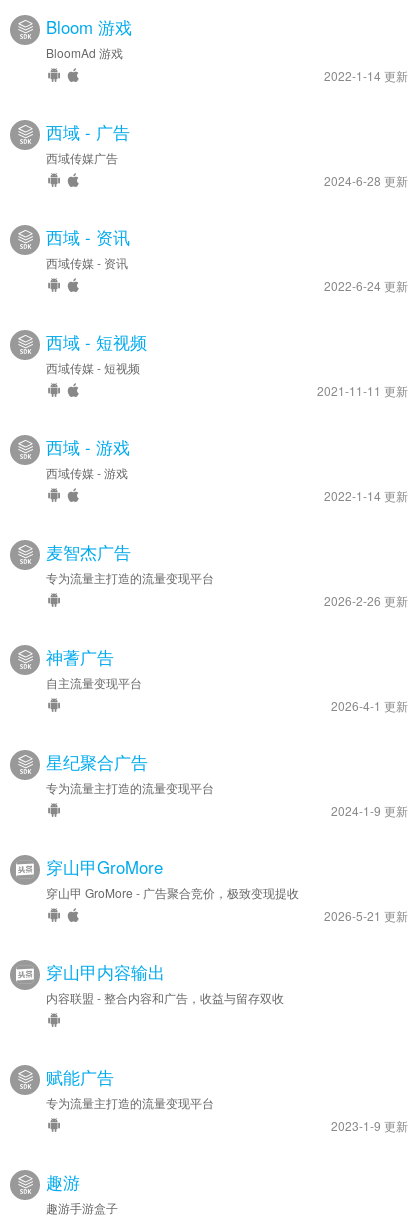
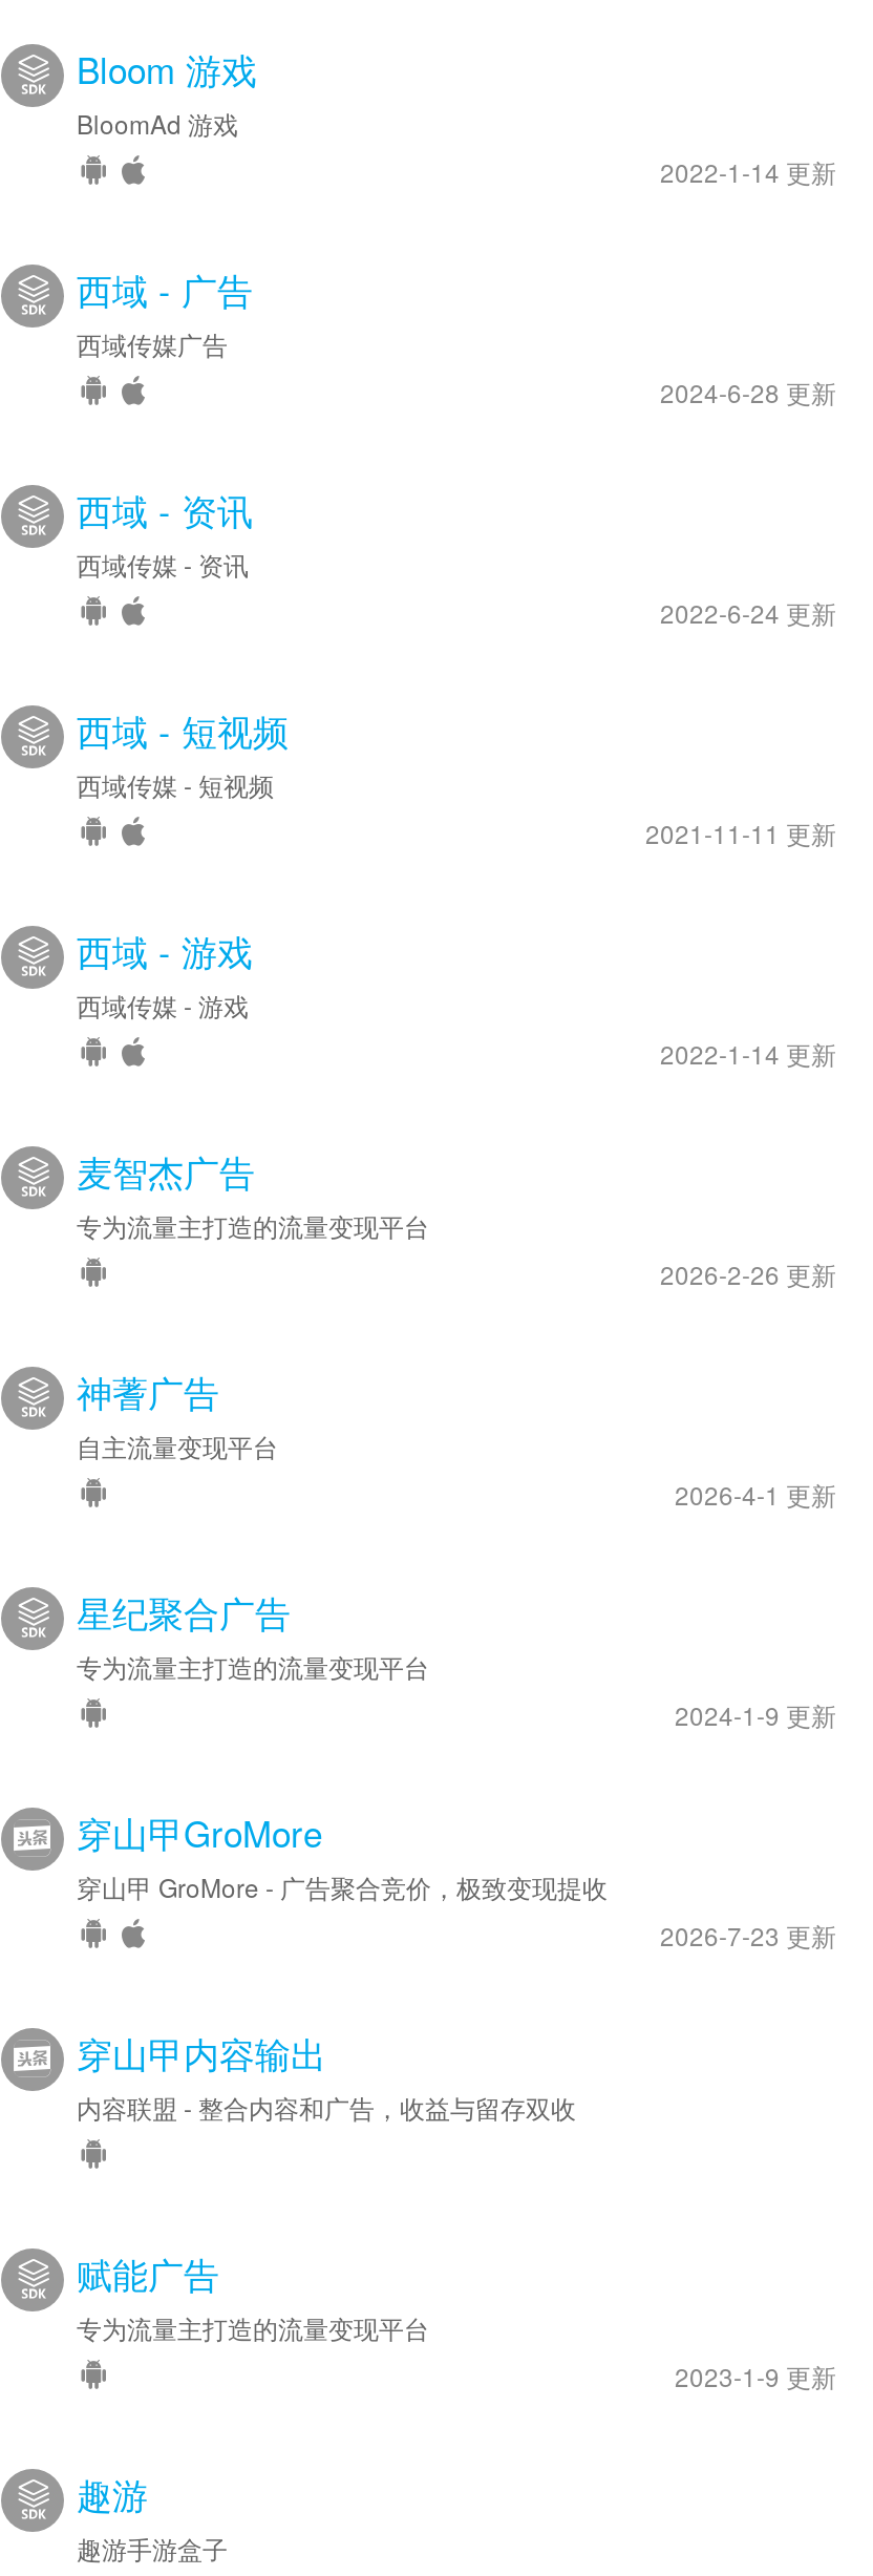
[324,907,408,924] 2026-5-21 更新 -> [660,1917,836,1952] 2026-7-23 更新

